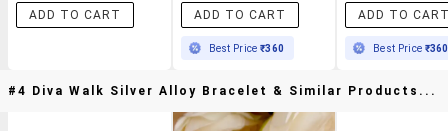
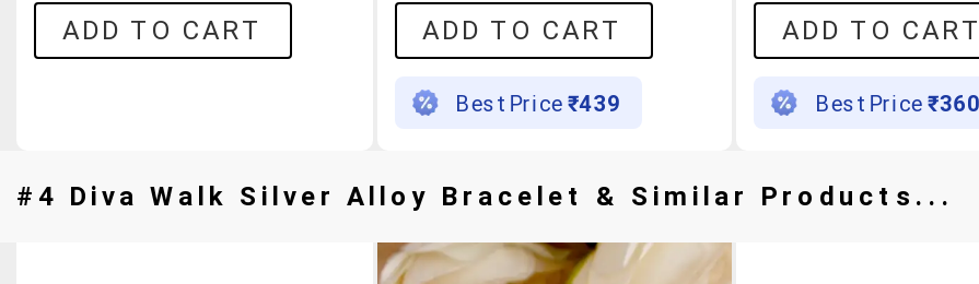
[208,43,284,54] Best Price ₹360 -> [455,91,621,115] Best Price ₹439

